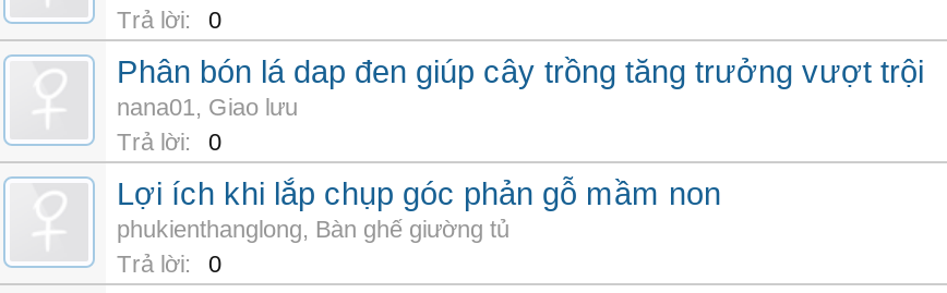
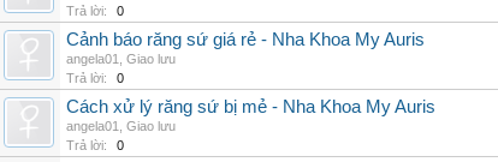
[117,54,924,120] Phân bón lá dap đen giúp cây trồng tăng trưởng vượt trội | nana01, Giao lưu -> [66,30,425,66] Cảnh báo răng sứ giá rẻ - Nha Khoa My Auris | angela01, Giao lưu
[117,176,721,242] Lợi ích khi lắp chụp góc phản gỗ mầm non | phukienthanglong, Bàn ghế giường tủ -> [66,97,435,133] Cách xử lý răng sứ bị mẻ - Nha Khoa My Auris | angela01, Giao lưu

